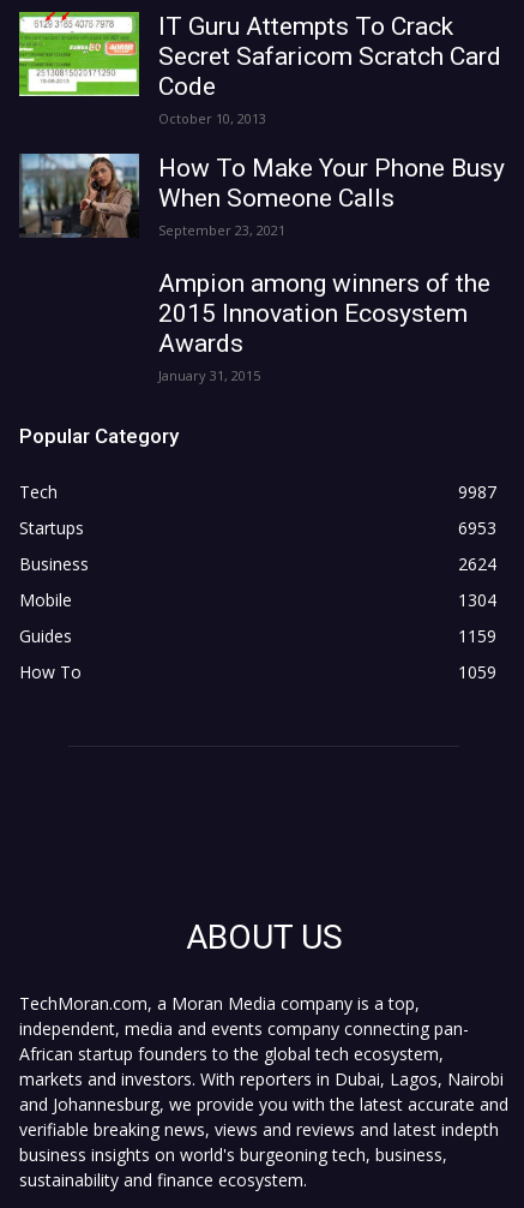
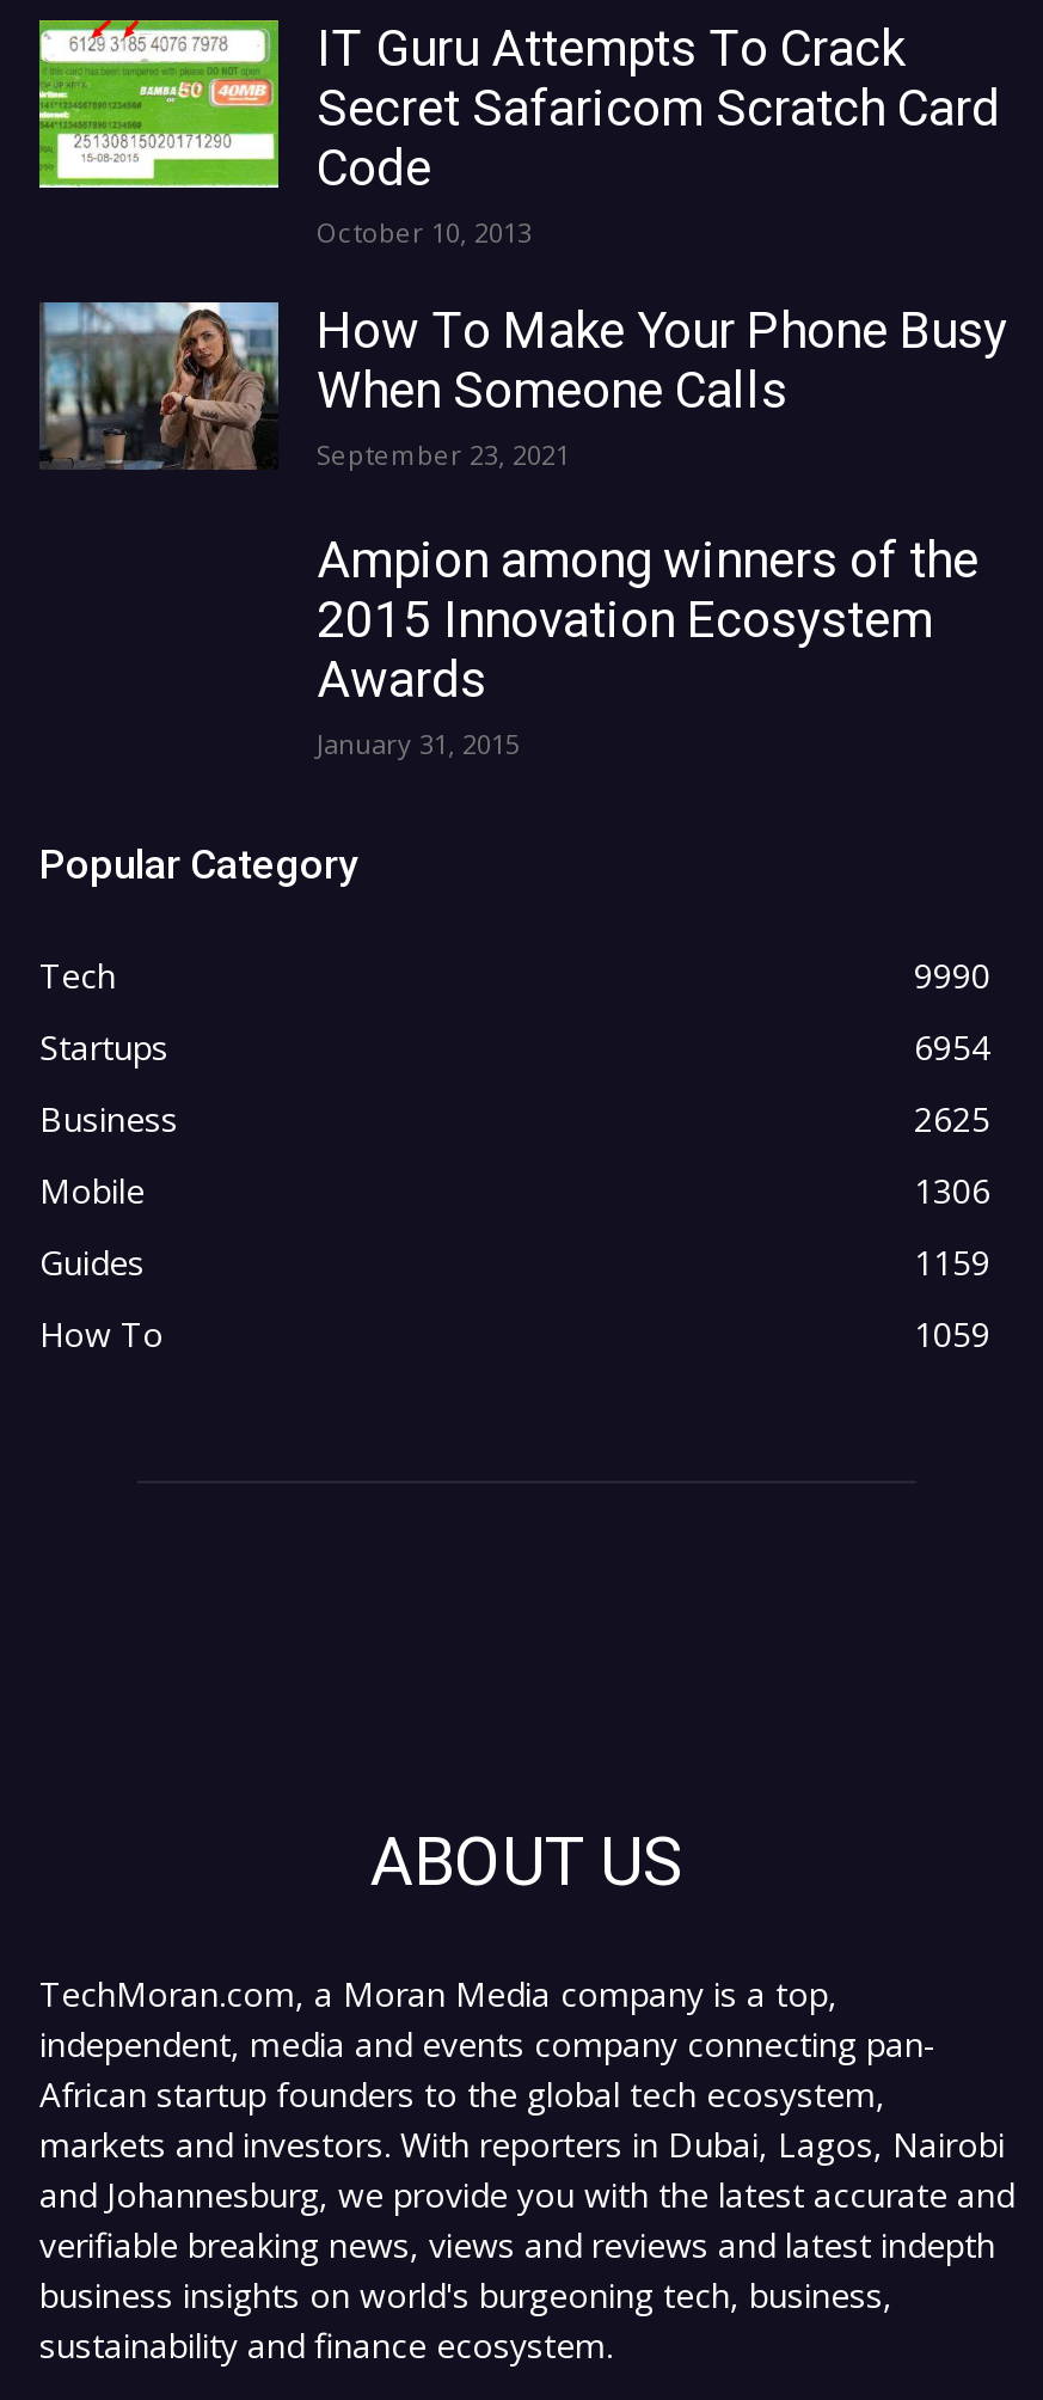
[458,480,496,503] 9987 -> [914,952,990,998] 9990
[458,516,496,539] 6953 -> [914,1024,990,1069] 6954
[458,552,496,575] 2624 -> [914,1096,990,1141] 2625
[458,588,496,611] 1304 -> [914,1167,990,1213] 1306

